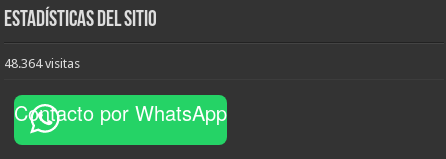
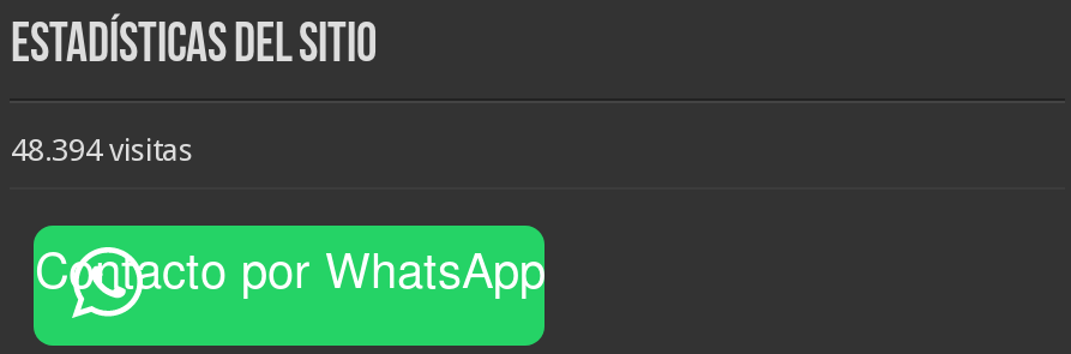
[4,56,80,71] 48.364 visitas -> [11,132,193,168] 48.394 visitas

